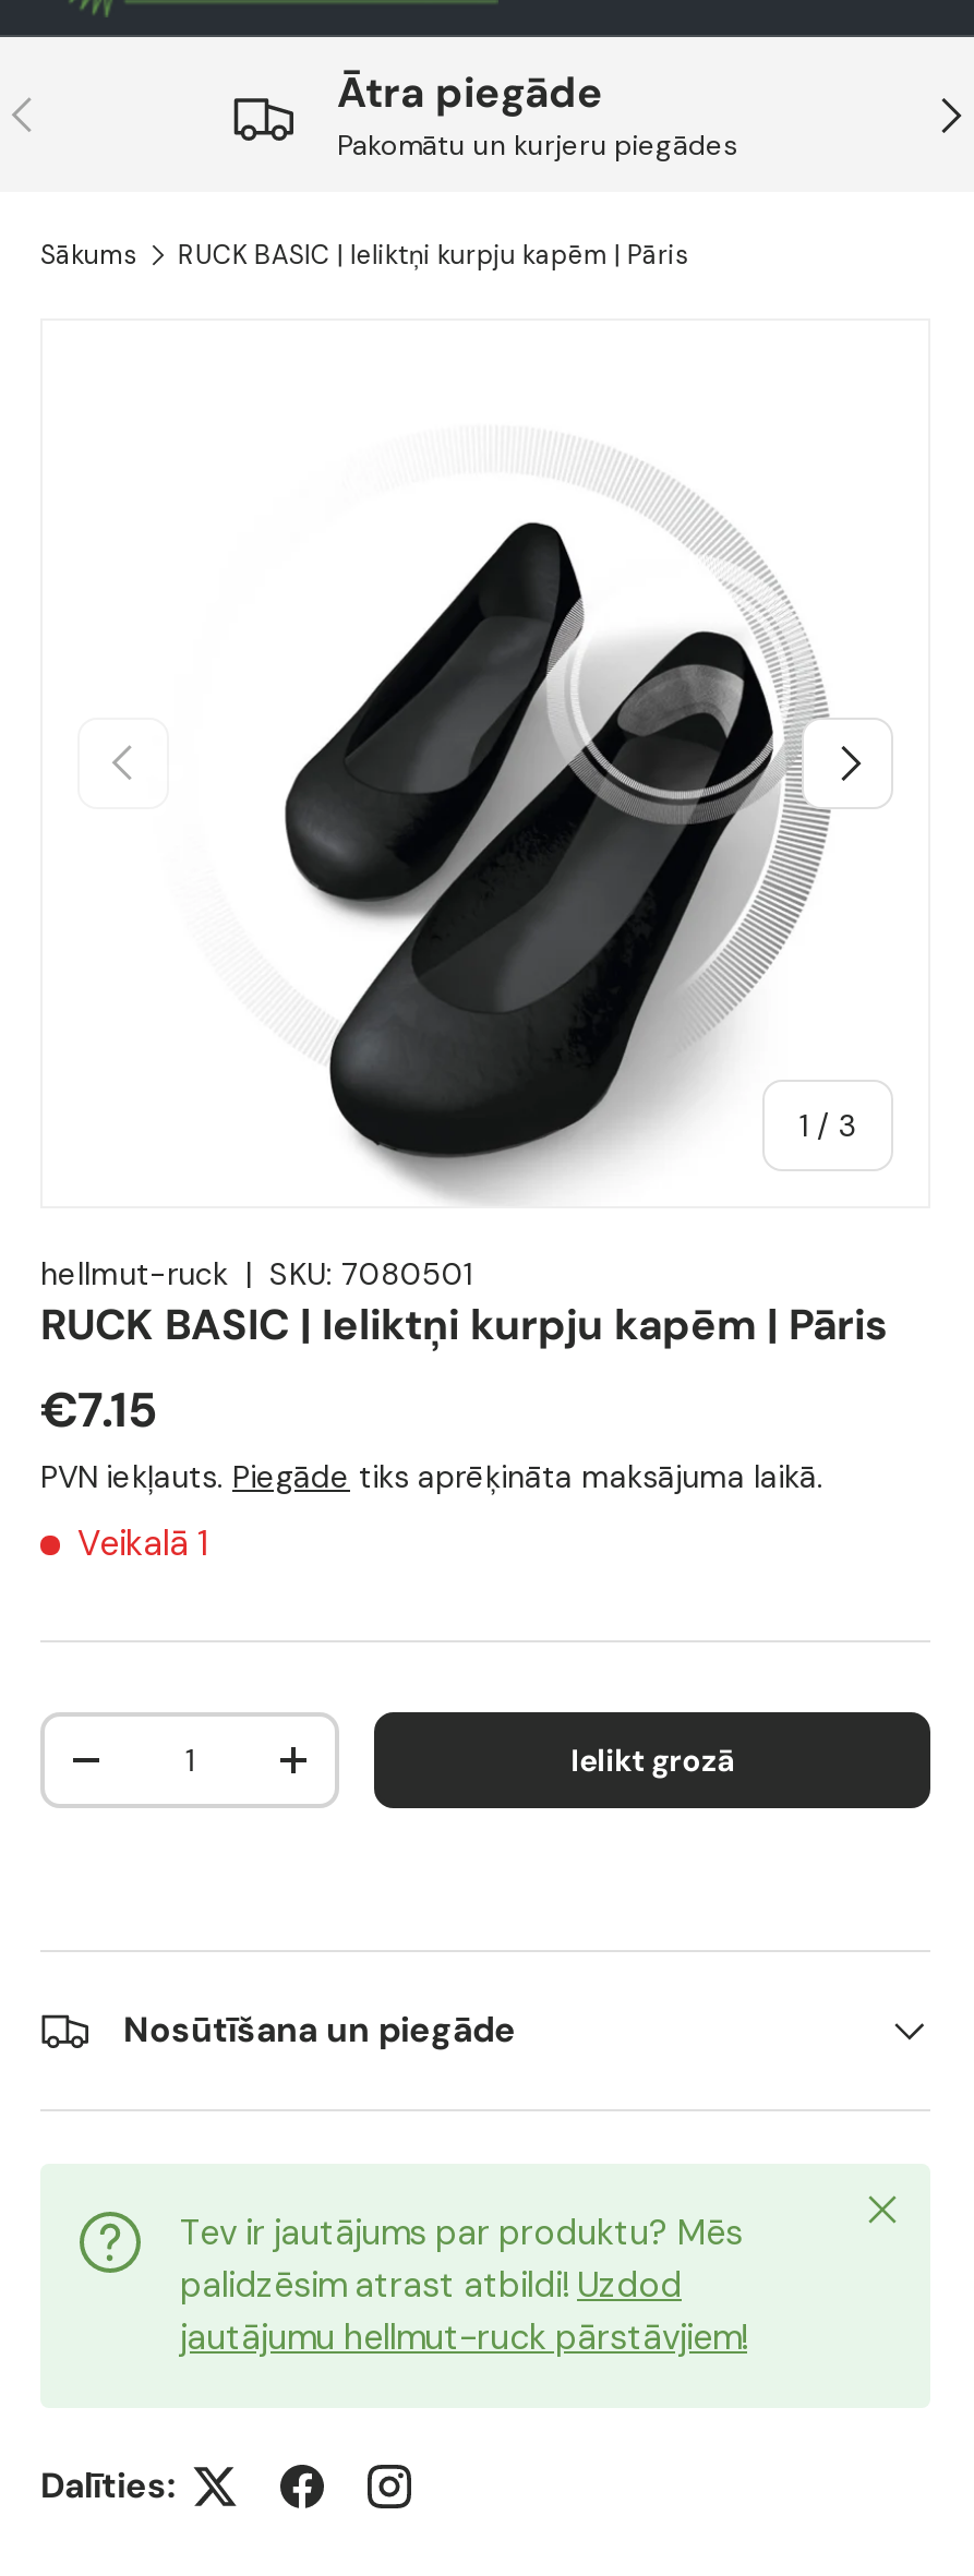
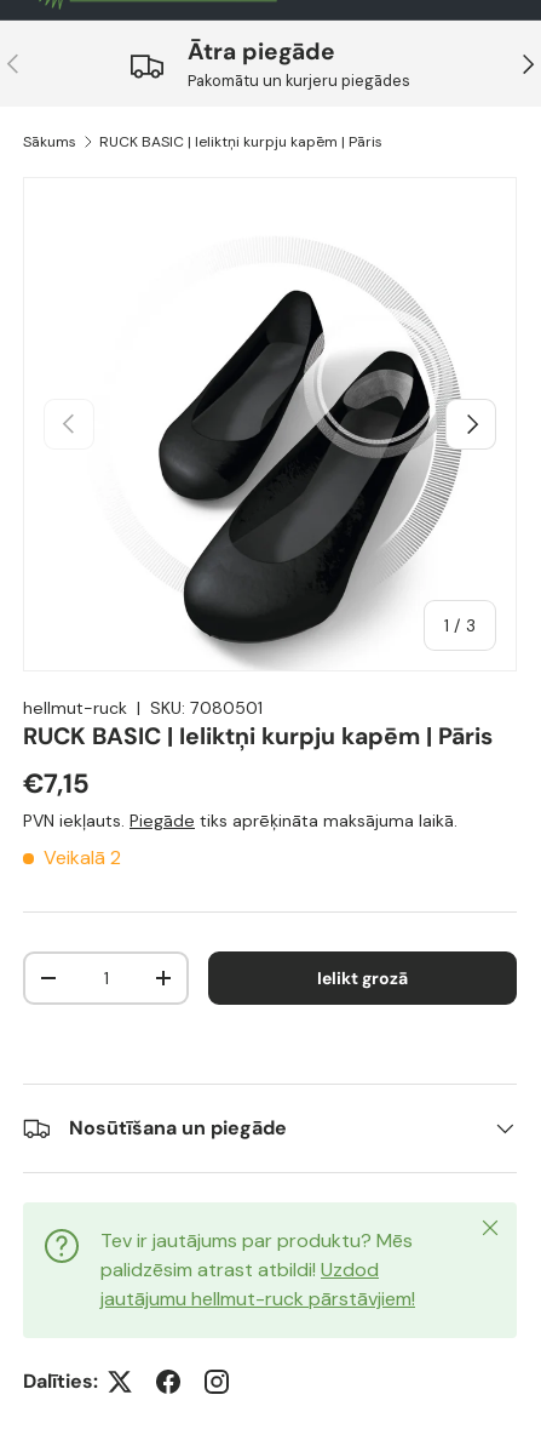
[40,1378,158,1441] €7.15 -> [23,766,90,801] €7,15
[77,1520,208,1565] Veikalā 1 -> [44,844,121,870] Veikalā 2

